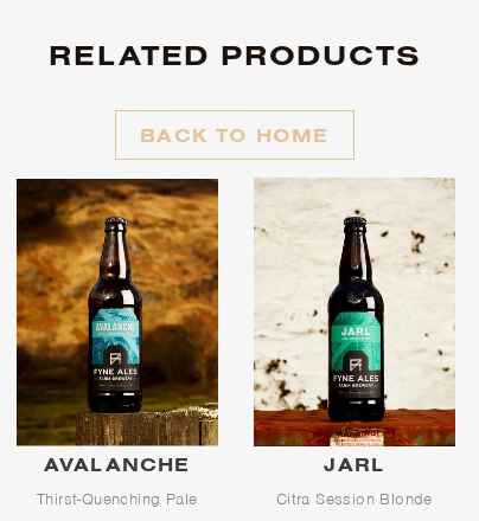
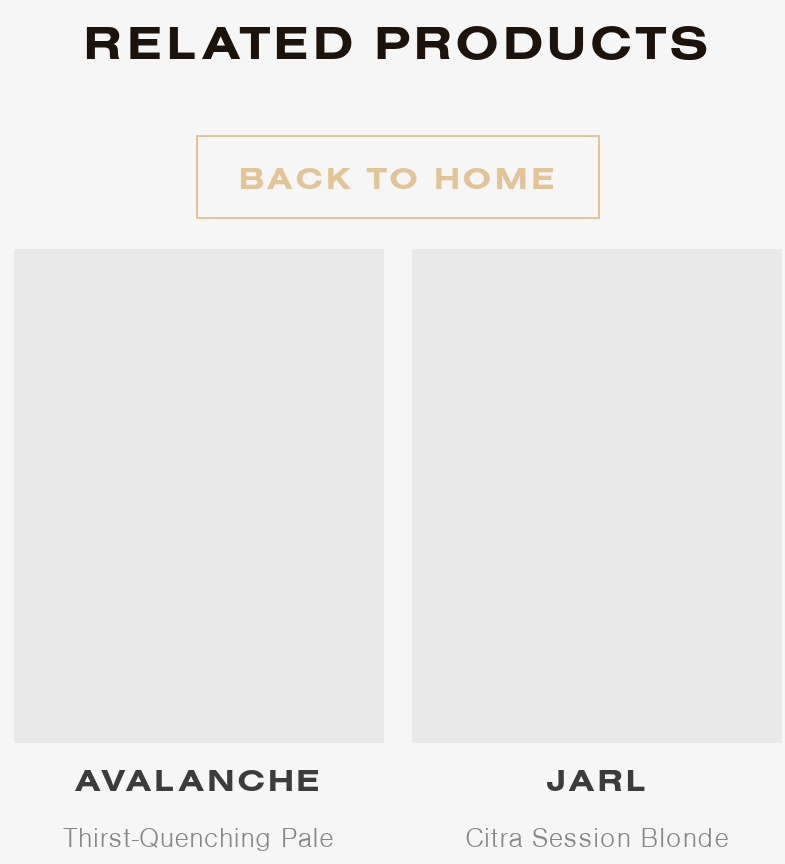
[15,178,219,448] [image] -> none
[253,178,456,448] [image] -> none

